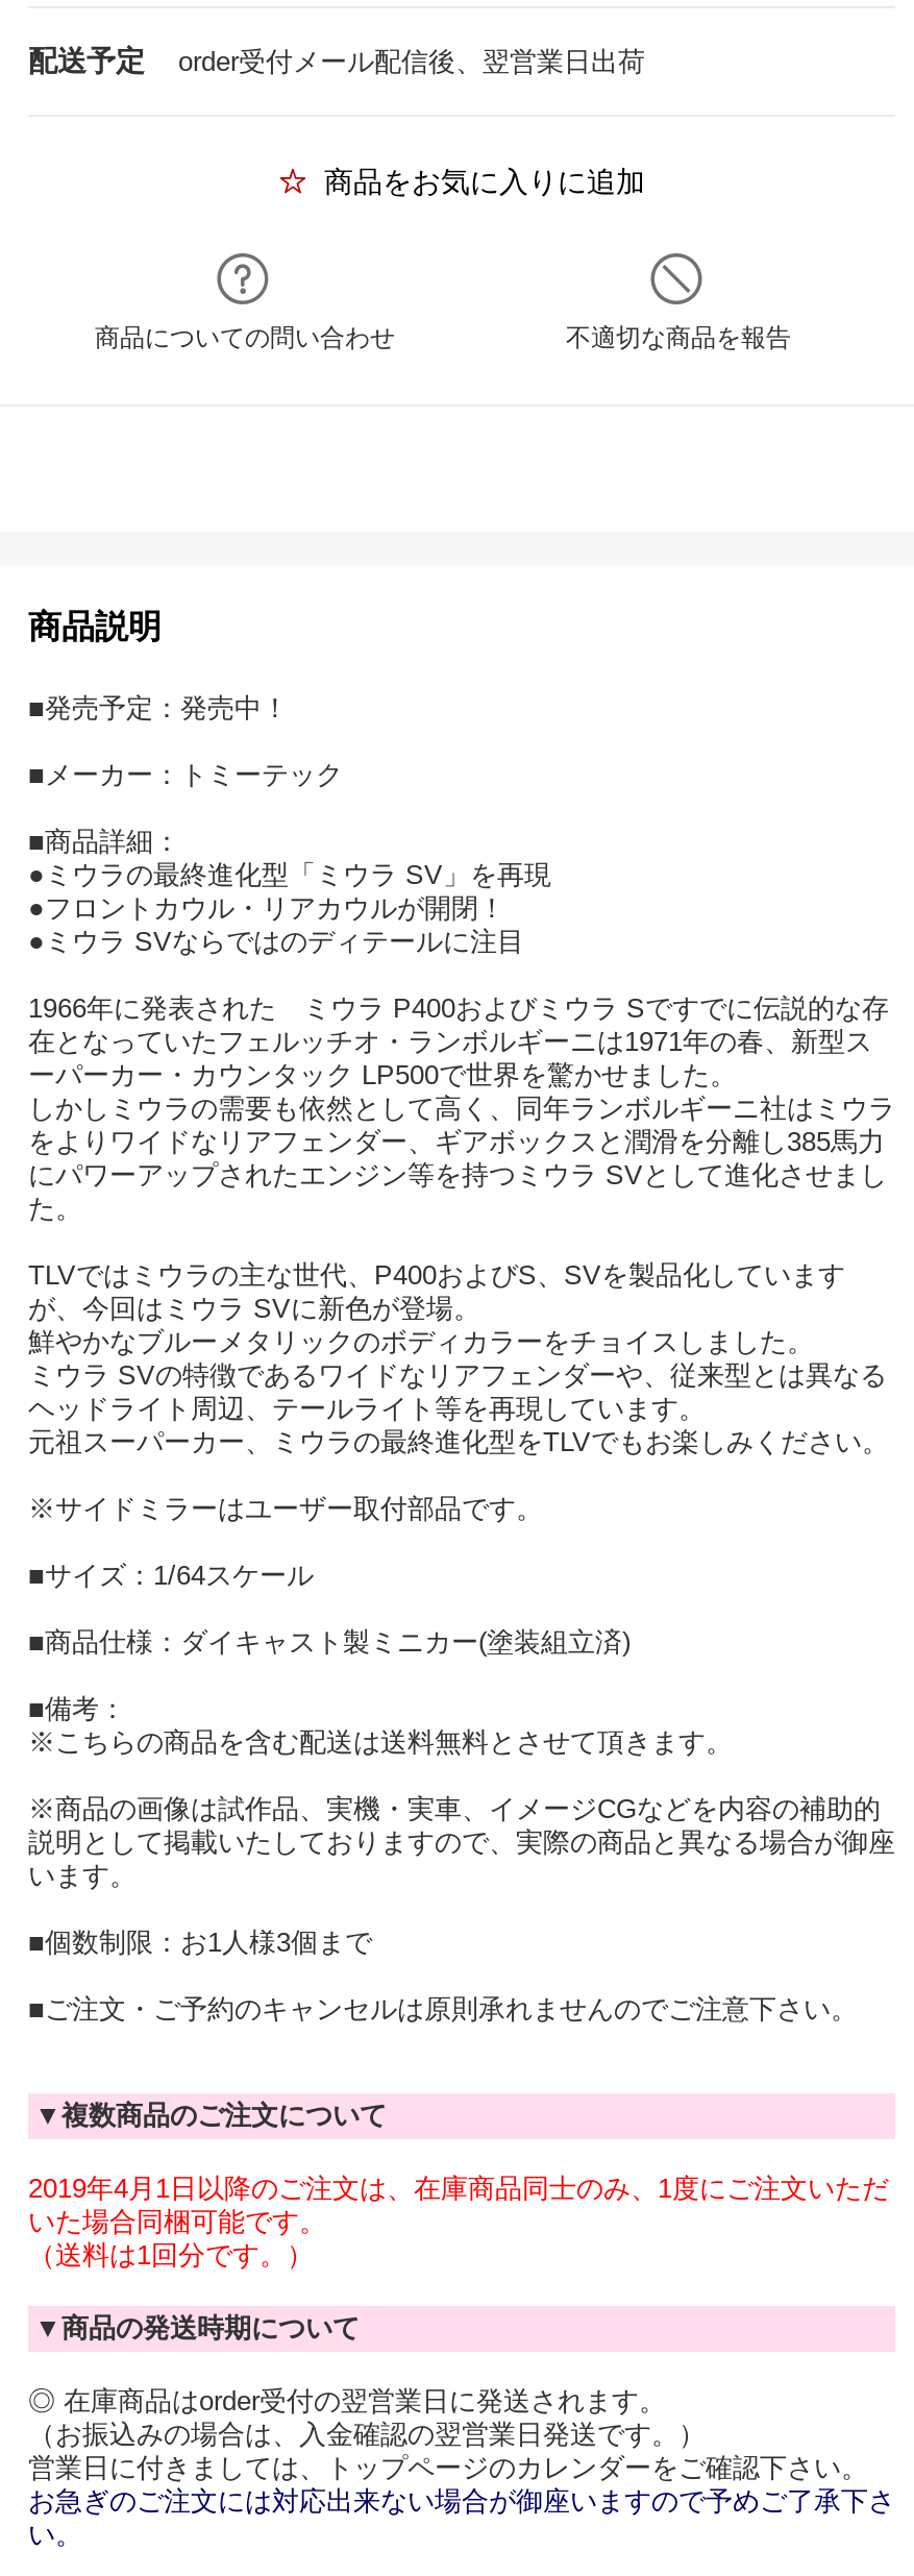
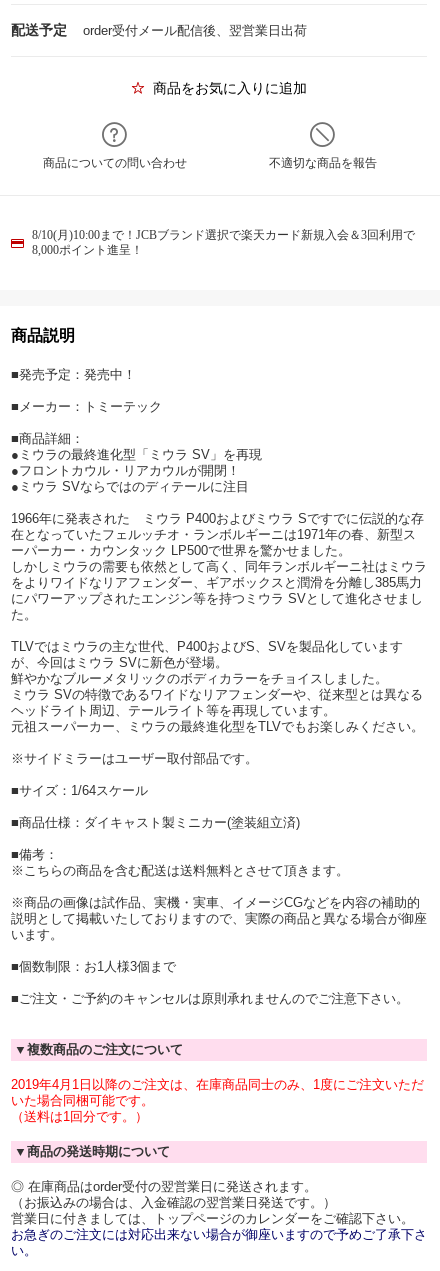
none -> [32,228,415,257] 8/10(月)10:00まで！JCBブランド選択で楽天カード新規入会＆3回利用で | 8,000ポイント進呈！

